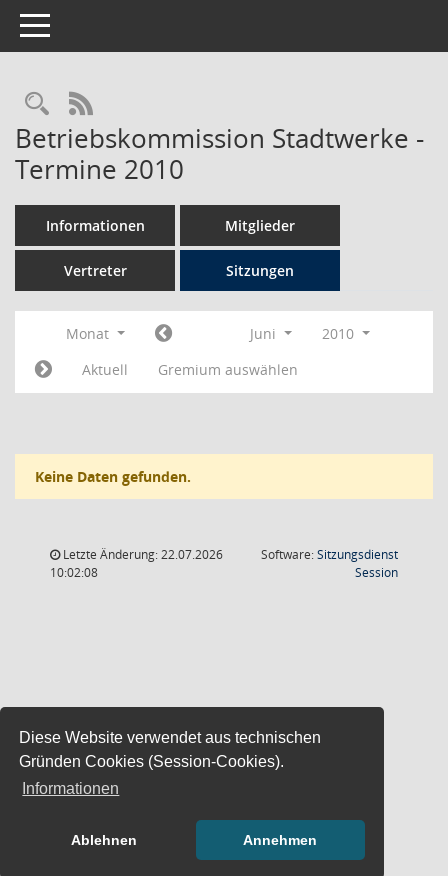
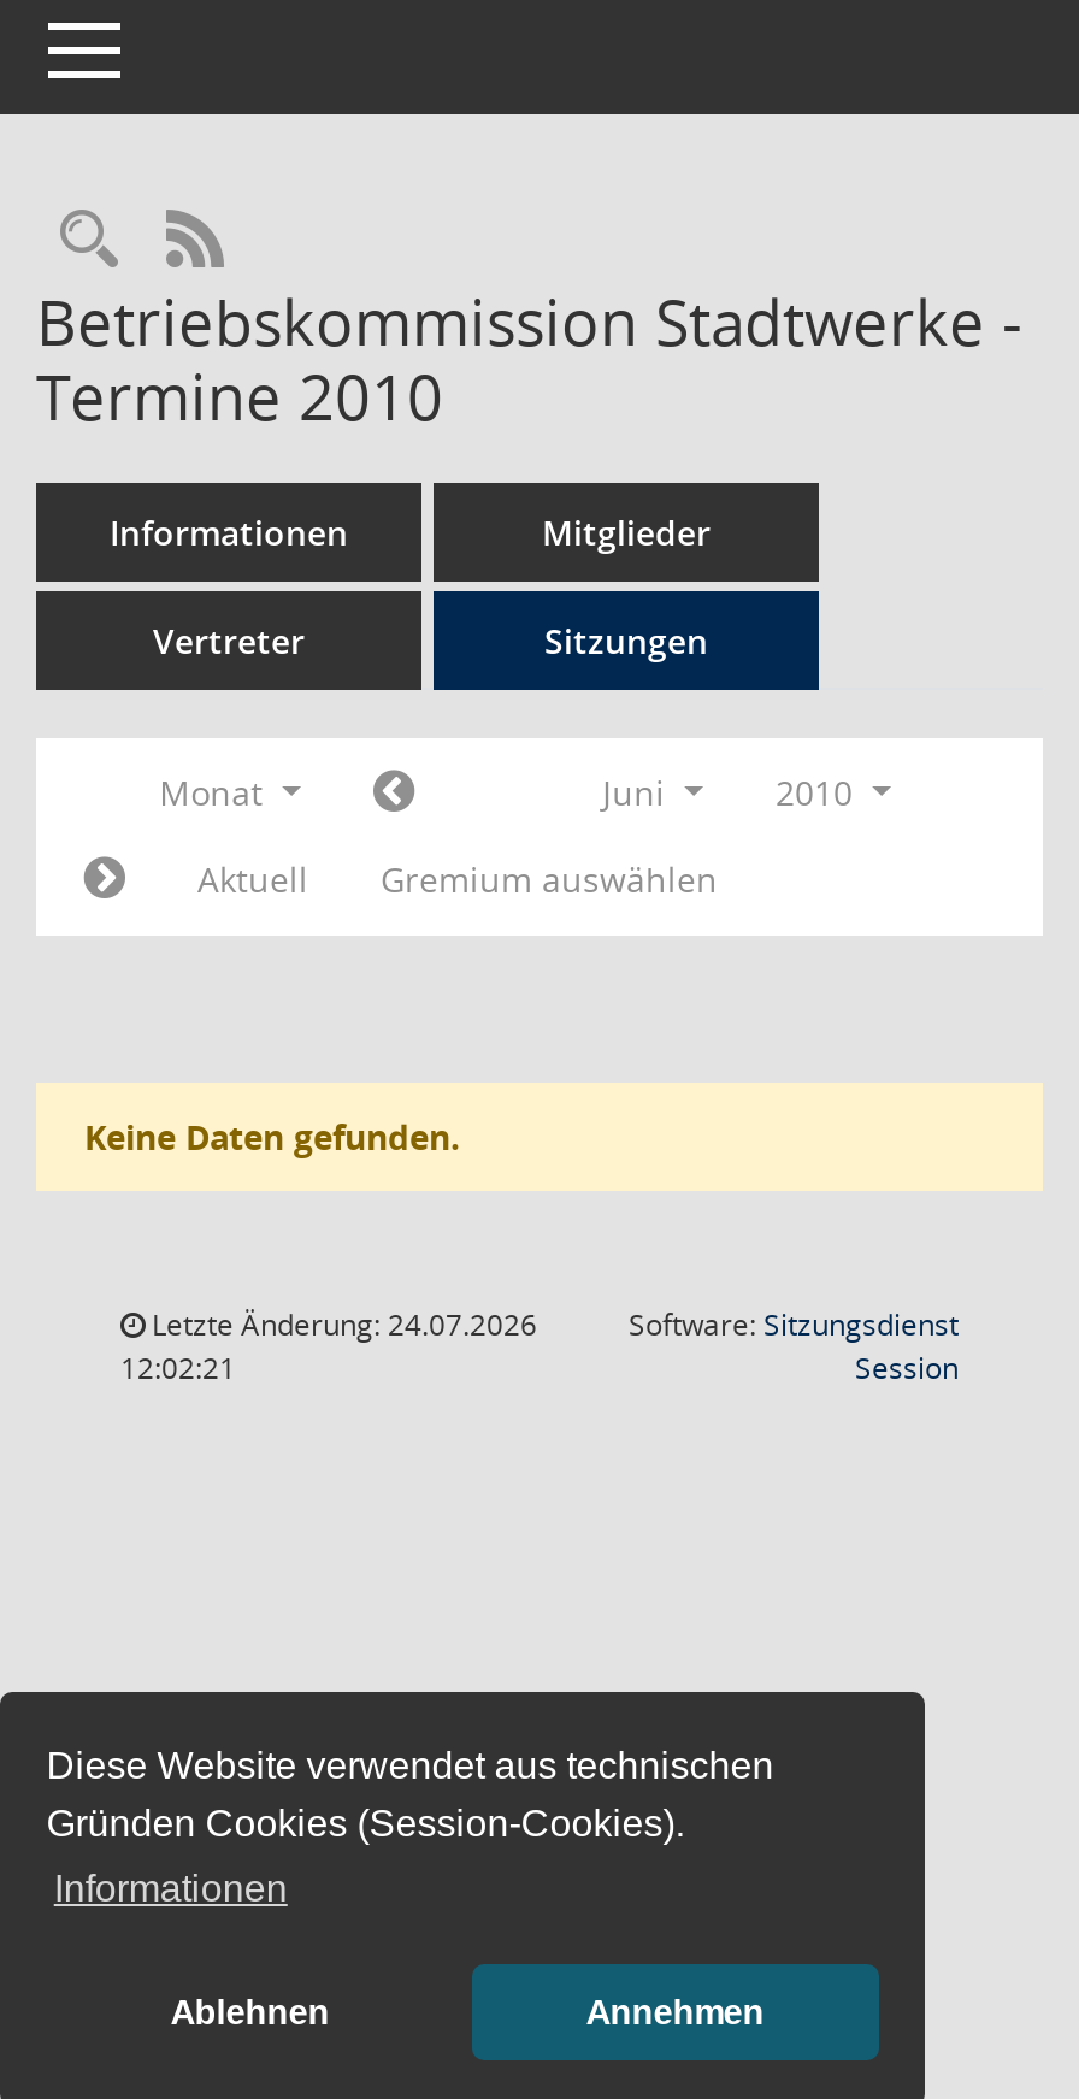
[60,546,223,563] Letzte Änderung: 22.07.2026 -> [145,1304,537,1345] Letzte Änderung: 24.07.2026
[50,564,98,581] 10:02:08 -> [120,1348,236,1388] 12:02:21

